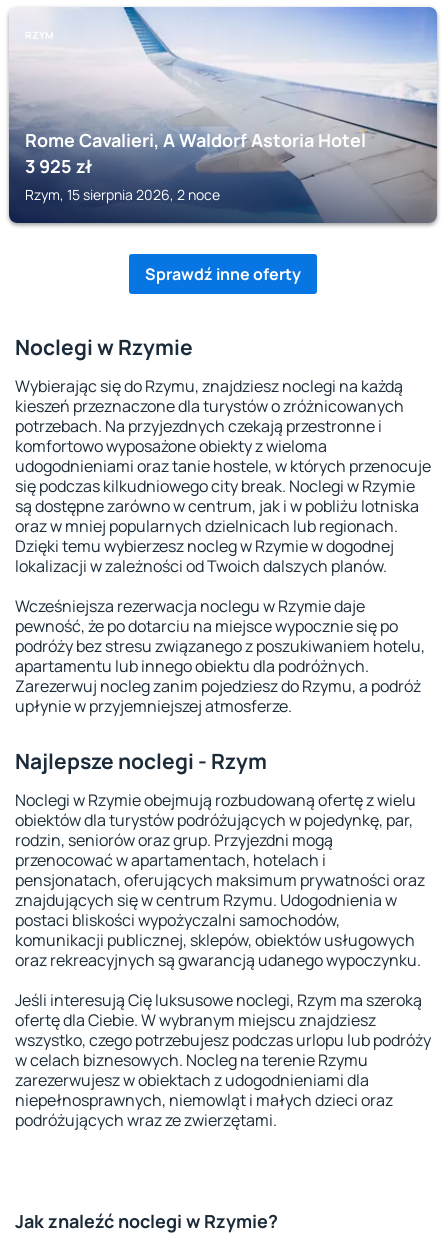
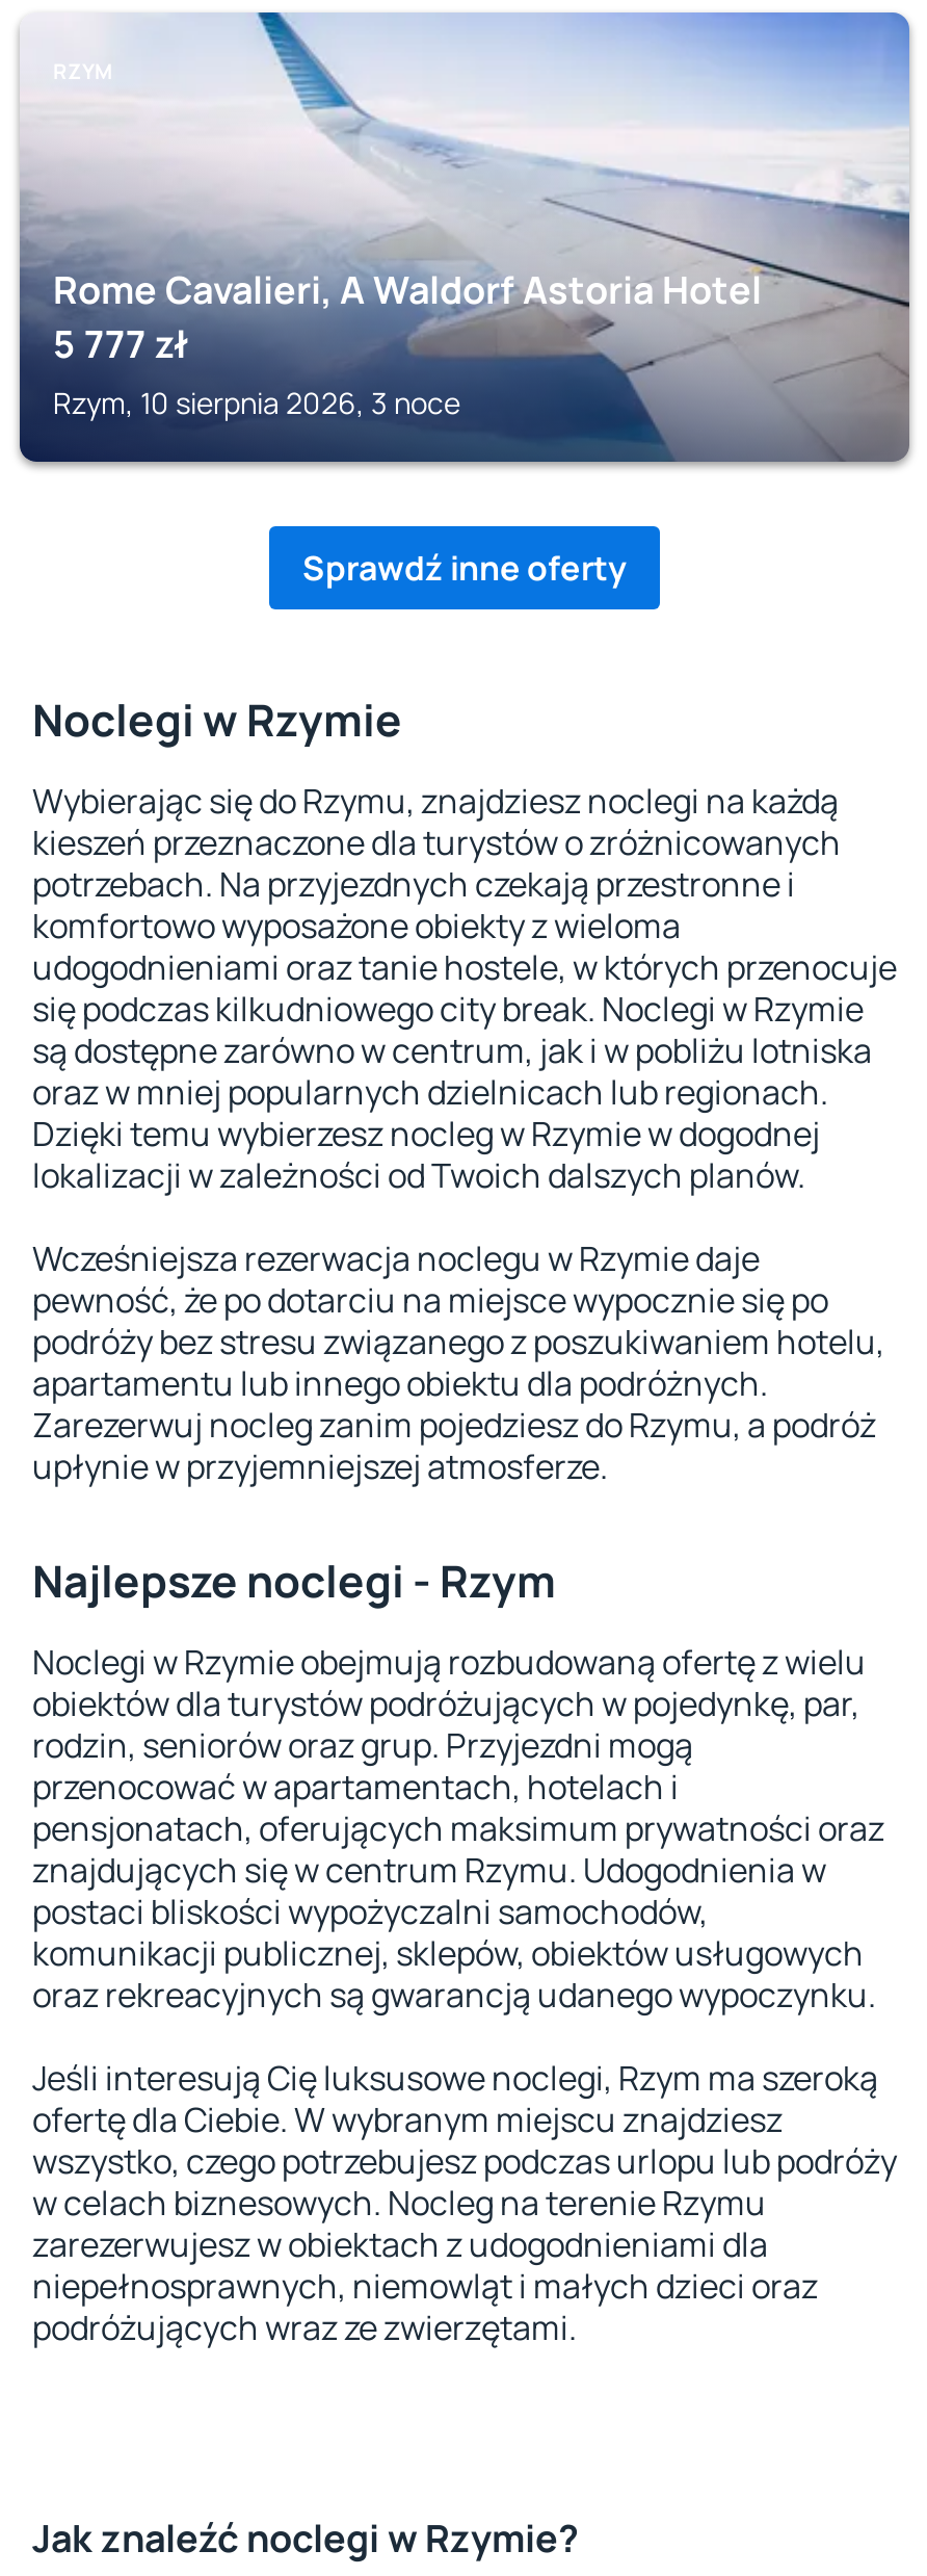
[25,154,92,178] 3 925 zł -> [53,318,188,368] 5 777 zł
[25,185,220,204] Rzym, 15 sierpnia 2026, 2 noce -> [53,383,460,422] Rzym, 10 sierpnia 2026, 3 noce

